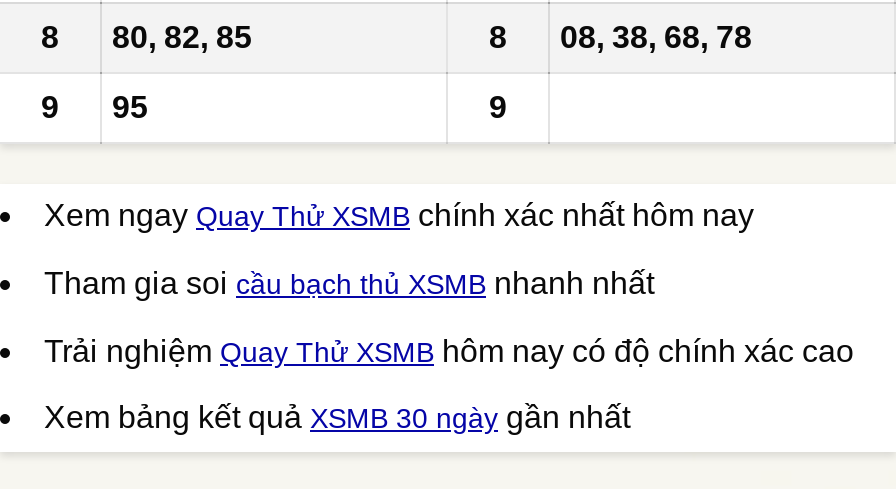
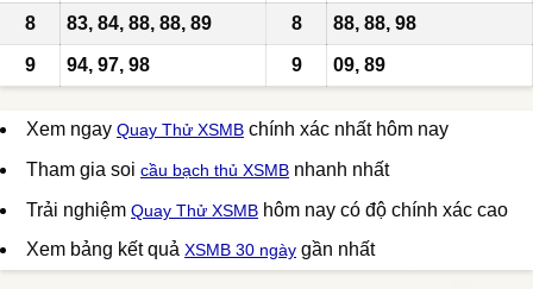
[41,19,252,53] 8 80, 82, 85 -> [24,13,212,33] 8 83, 84, 88, 88, 89
[489,19,752,53] 8 08, 38, 68, 78 -> [291,13,416,33] 8 88, 88, 98
[41,89,148,123] 9 95 -> [24,54,150,74] 9 94, 97, 98
none -> [333,54,385,74] 09, 89

